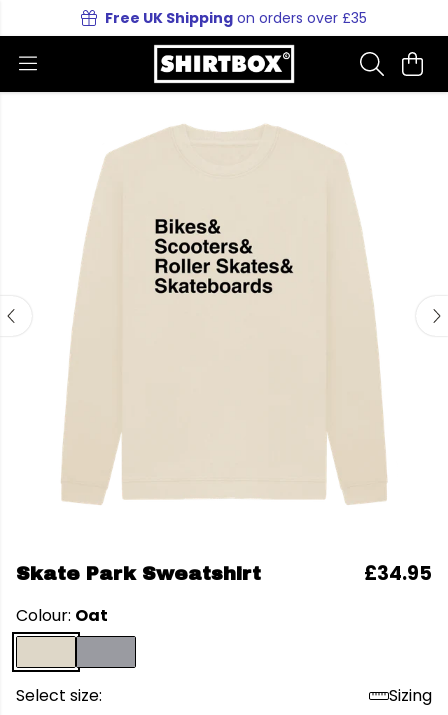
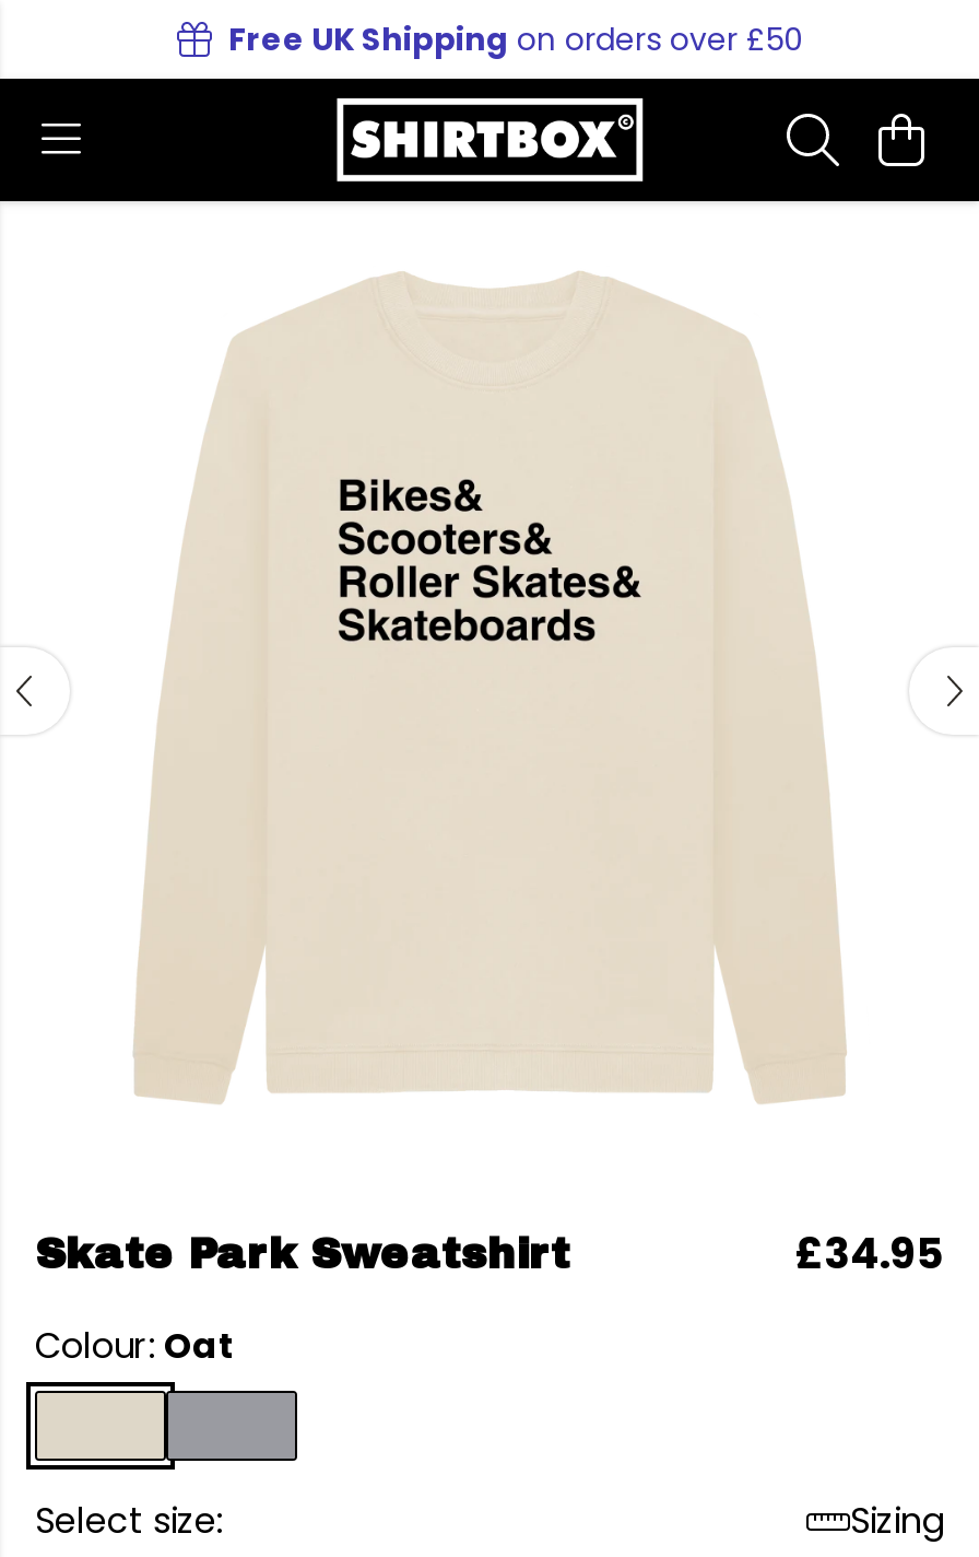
[105,8,367,28] Free UK Shipping on orders over £35 -> [228,17,803,61] Free UK Shipping on orders over £50

